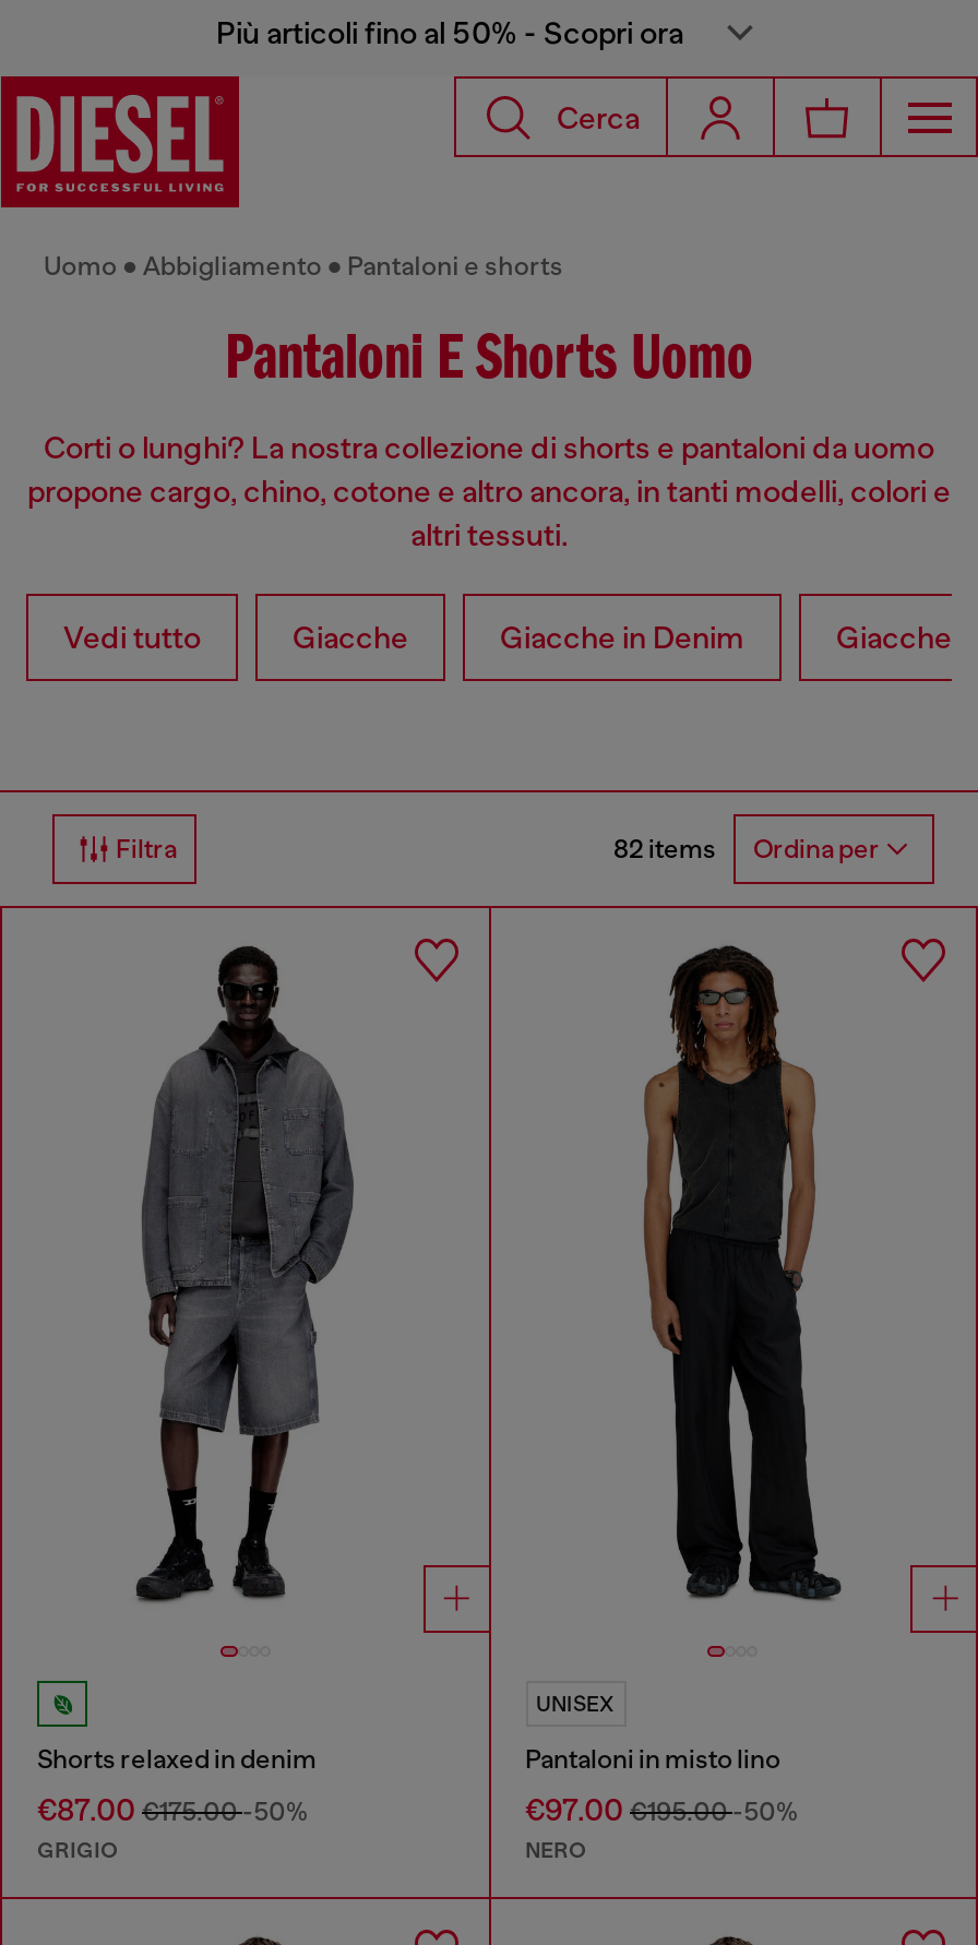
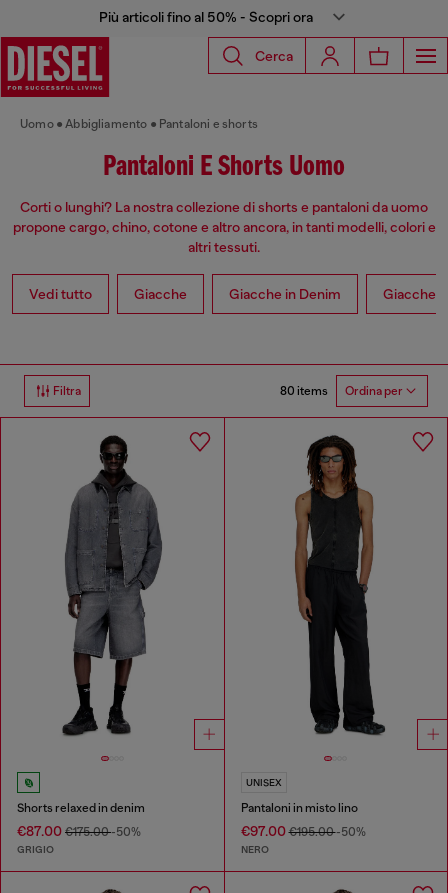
[613,834,880,865] 82 items Ordina per -> [280,384,403,398] 80 items Ordina per

